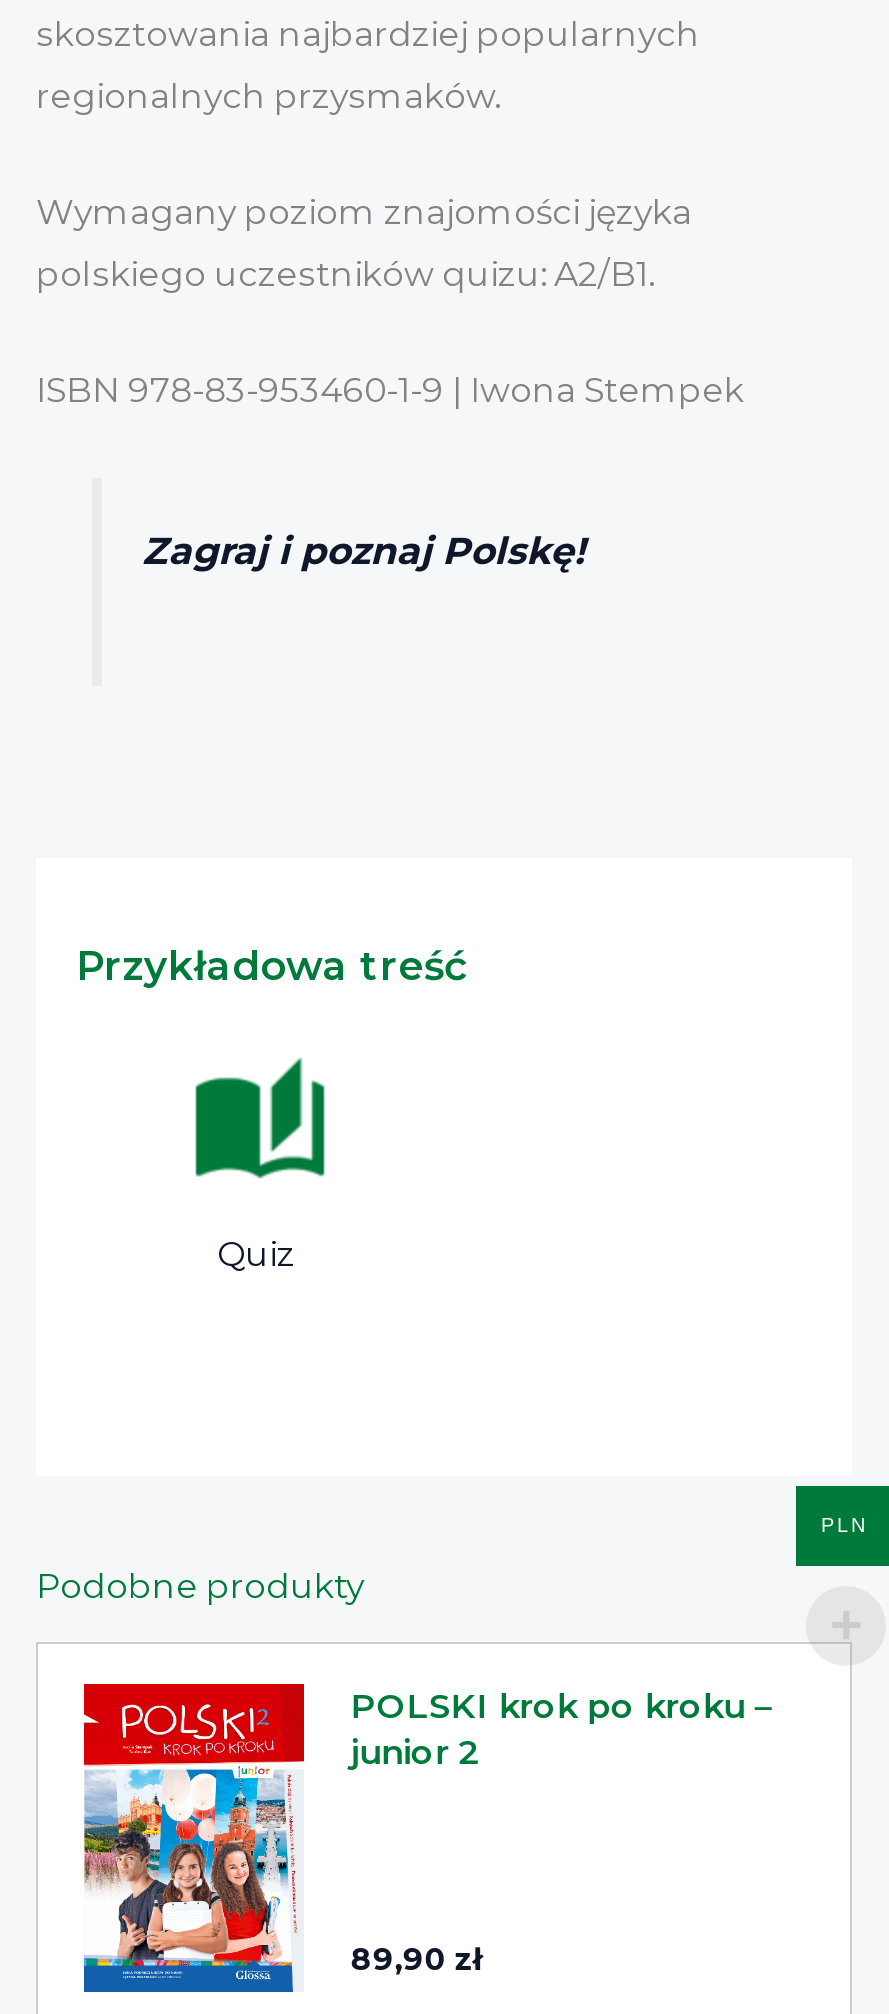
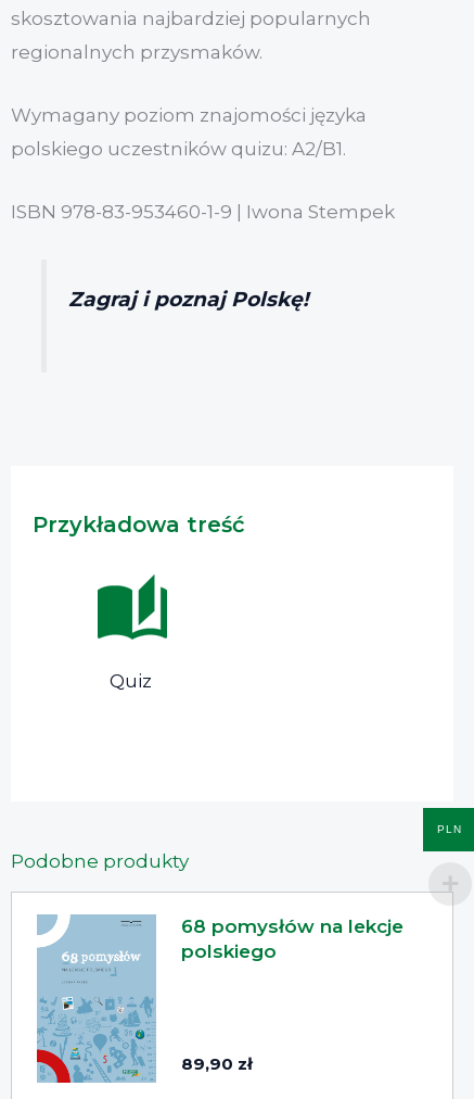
[82,1682,773,1994] [image] | POLSKI krok po kroku – | junior 2 -> [36,913,404,1084] [image] | 68 pomysłów na lekcje | polskiego

